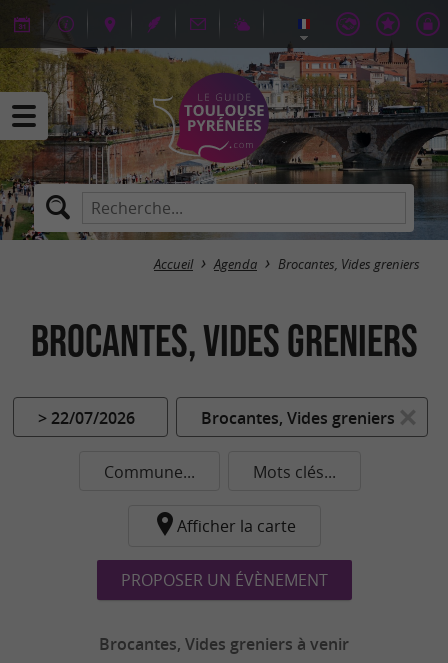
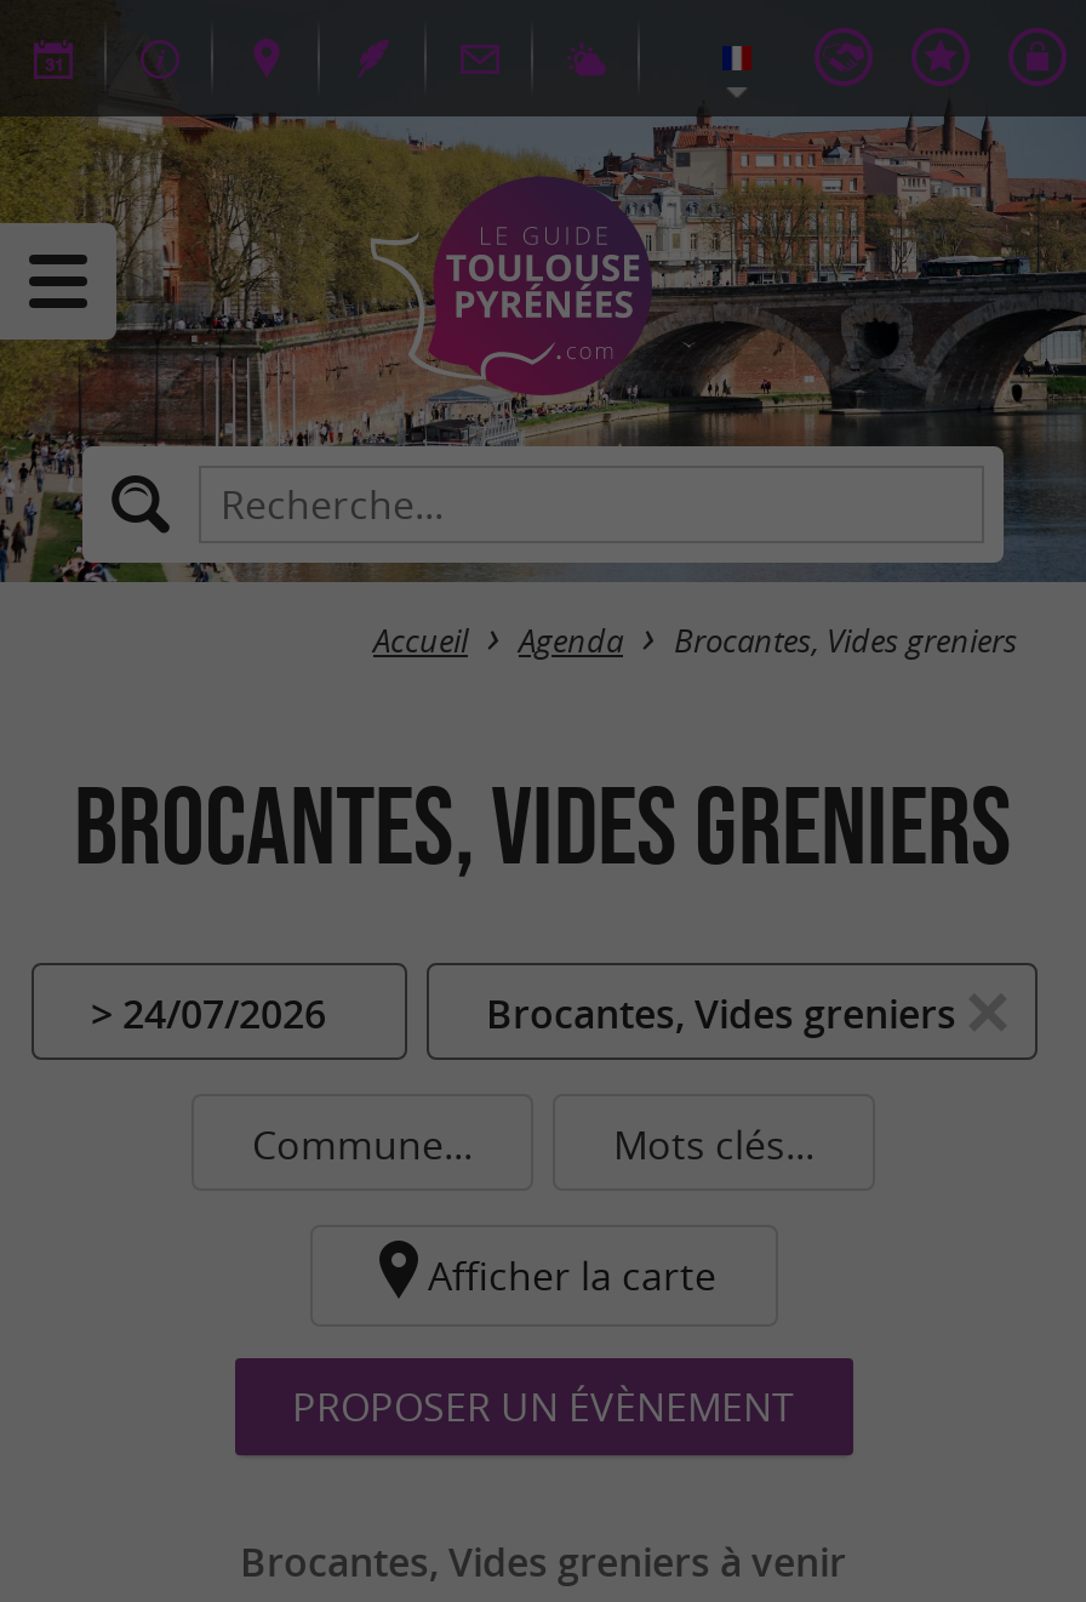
[37,407,134,429] > 22/07/2026 -> [91,987,326,1041] > 24/07/2026

